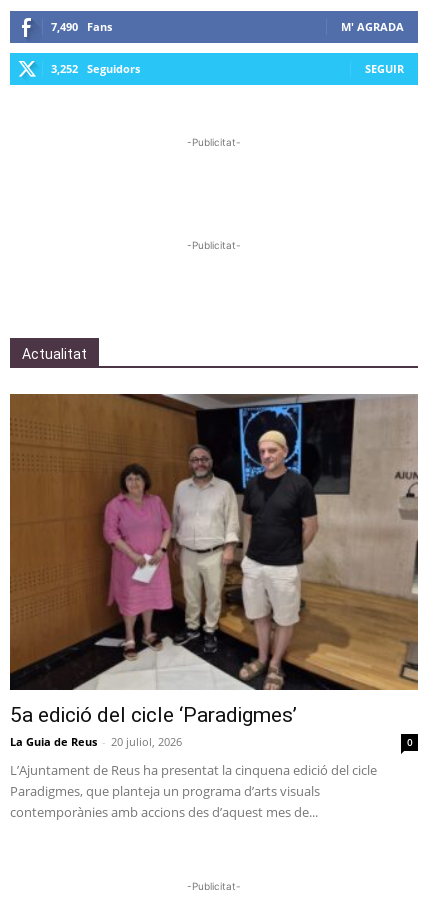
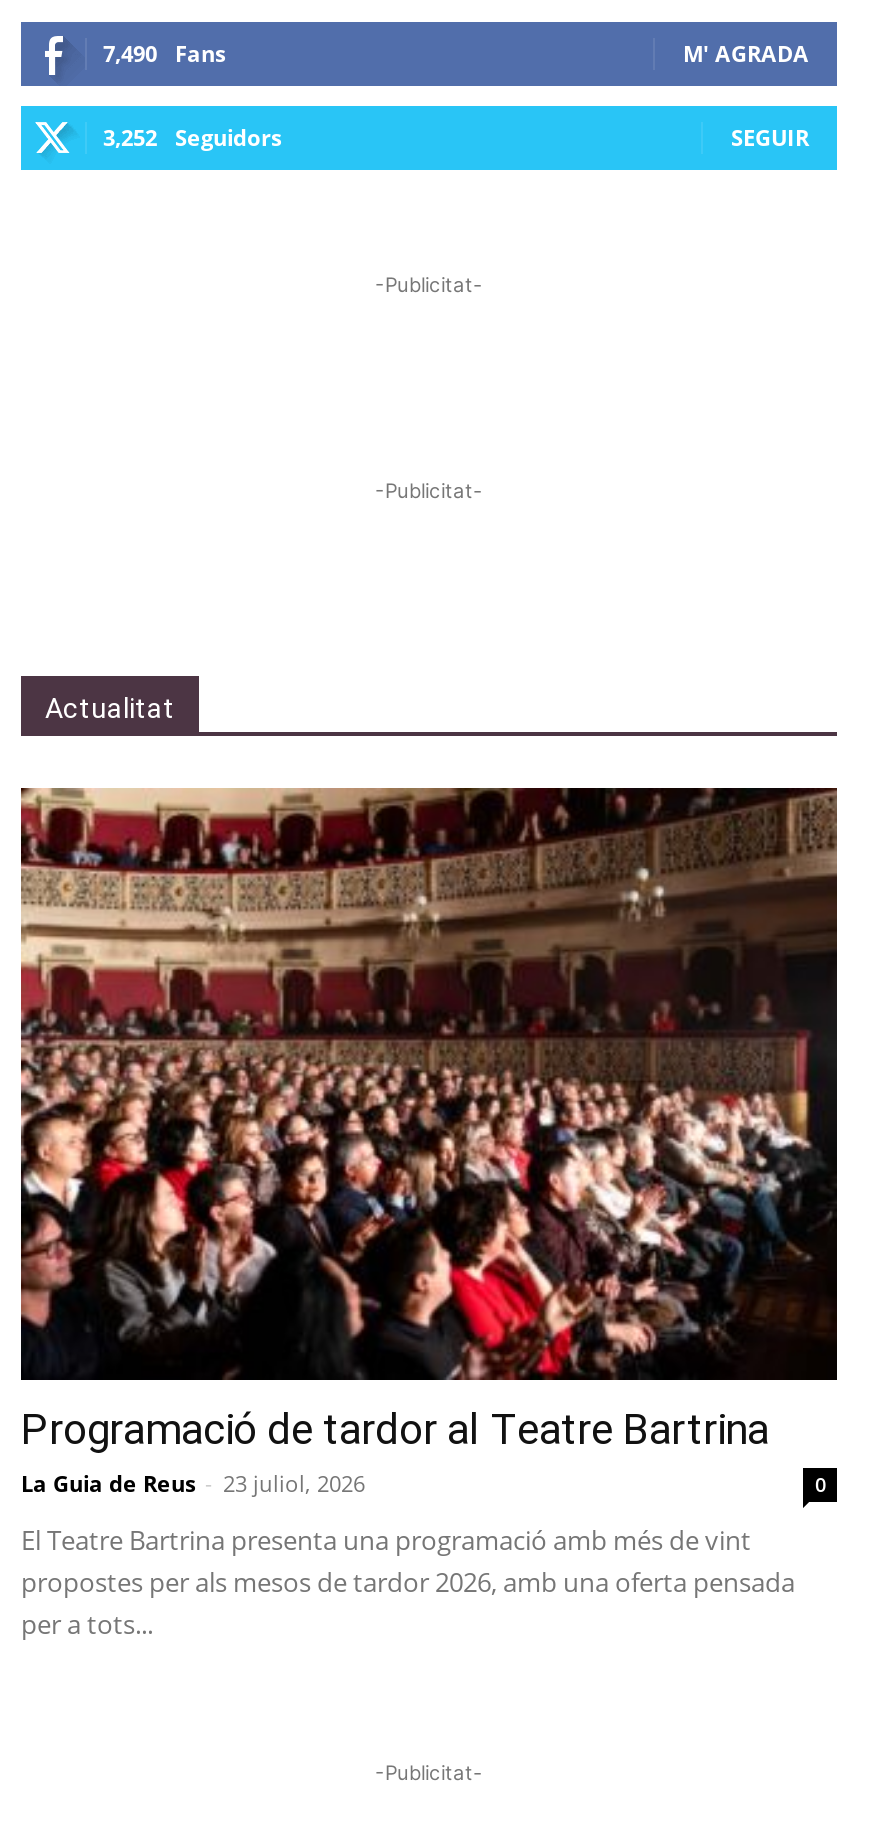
[9,393,419,748] [image] | 5a edició del cicle ‘Paradigmes’ | La Guia de Reus - 20 juliol, 2026 -> [19,788,839,1497] [image] | Programació de tardor al Teatre Bartrina | La Guia de Reus - 23 juliol, 2026
[10,760,377,820] L’Ajuntament de Reus ha presentat la cinquena edició del cicle | Paradigmes, que planteja un programa d’arts visuals | contemporànies amb accions des d’aquest mes de... -> [21,1521,795,1641] El Teatre Bartrina presenta una programació amb més de vint | propostes per als mesos de tardor 2026, amb una oferta pensada | per a tots...

